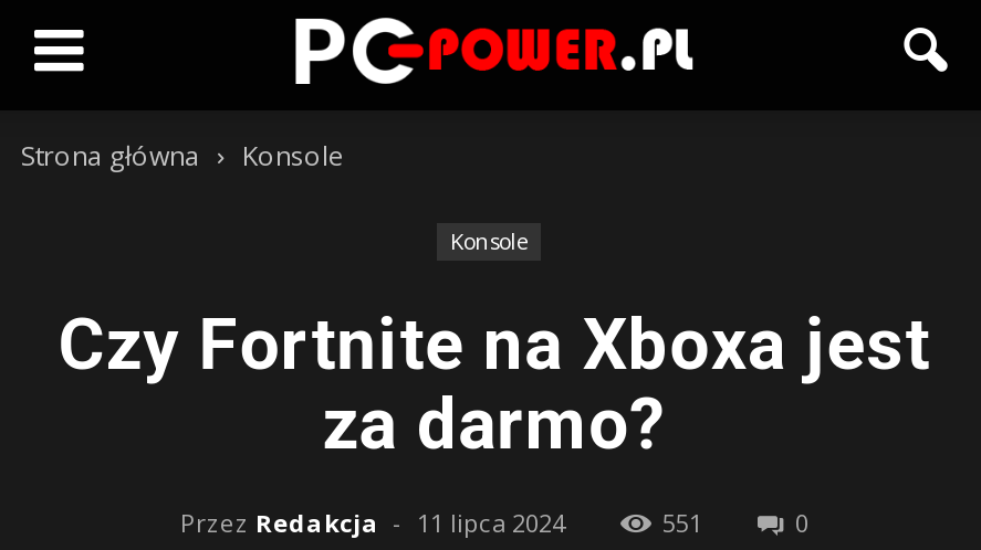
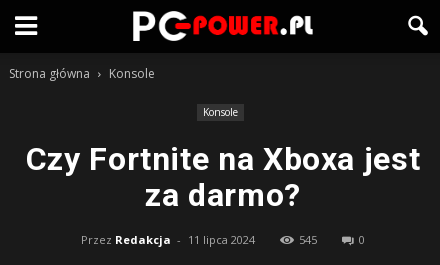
[662,506,702,539] 551 -> [299,232,317,247] 545

